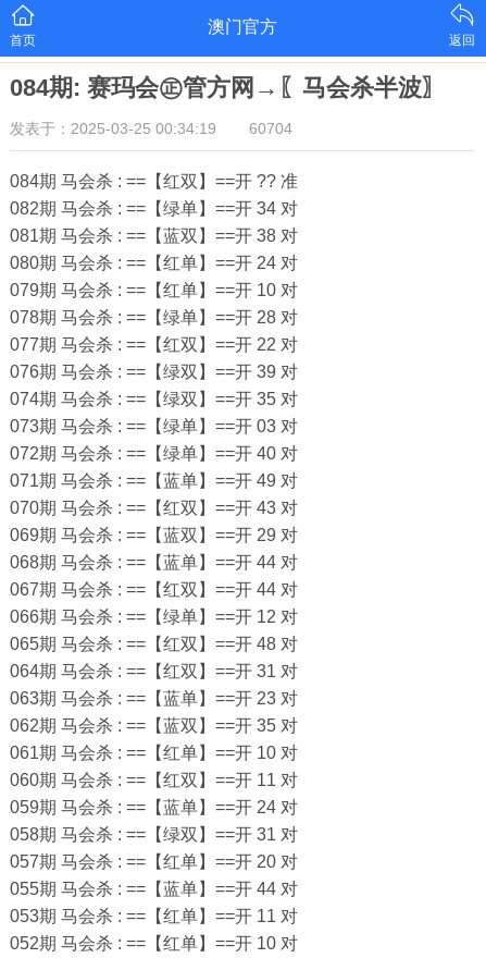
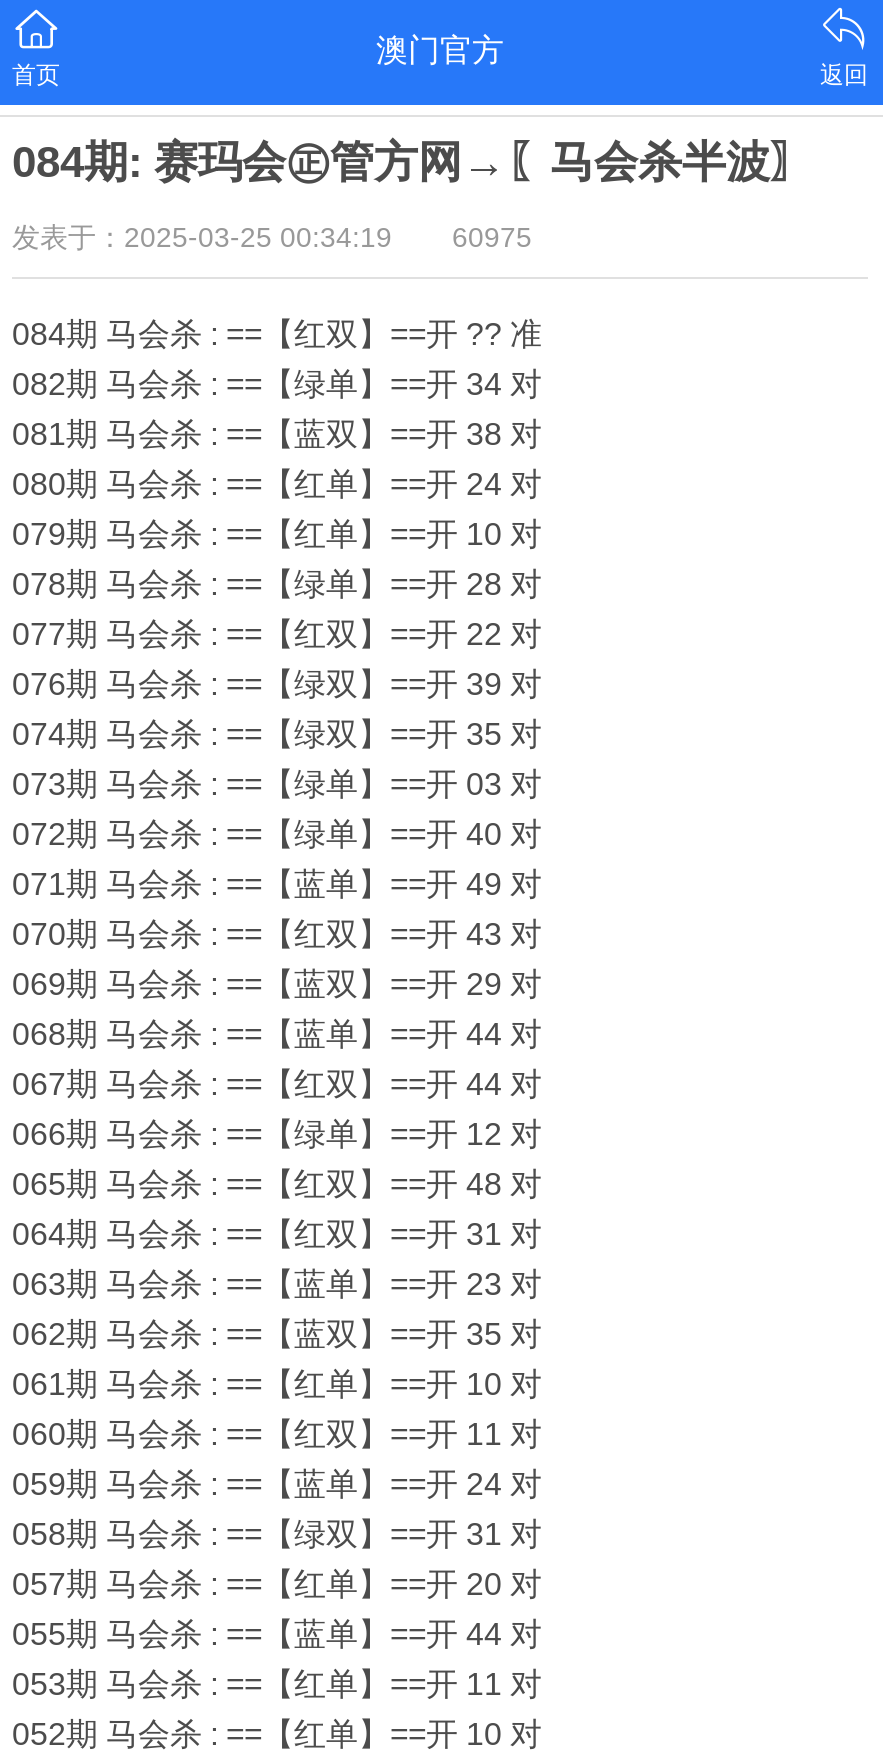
[10,120,292,137] 发表于：2025-03-25 00:34:19 60704 -> [12,221,532,253] 发表于：2025-03-25 00:34:19 60975

